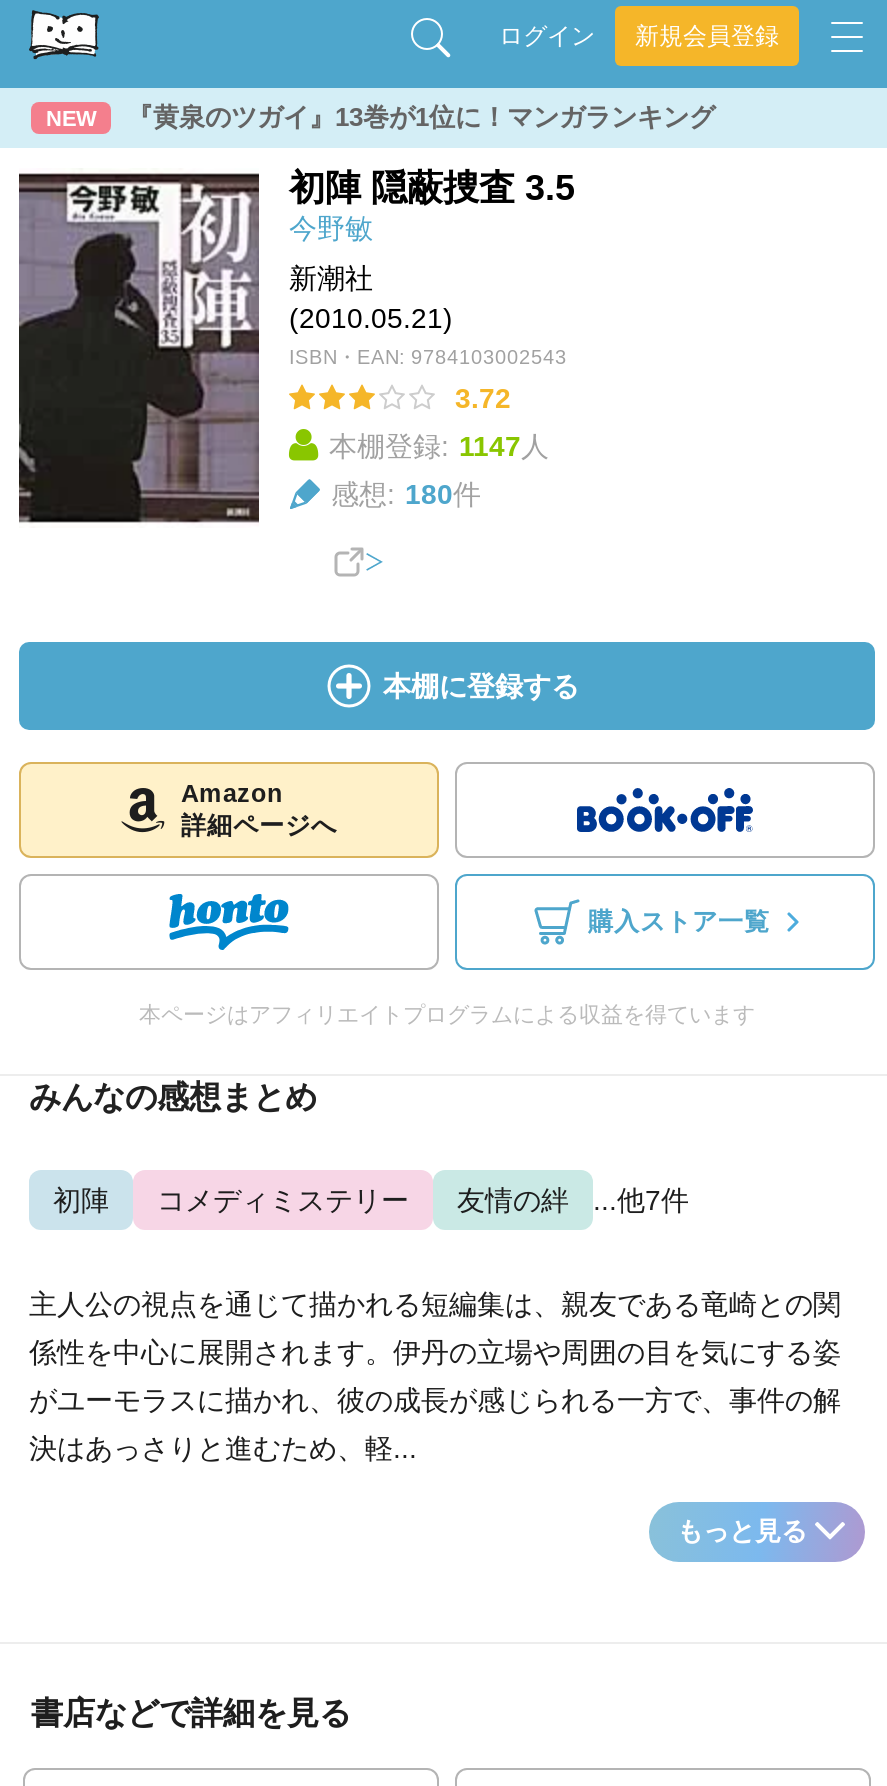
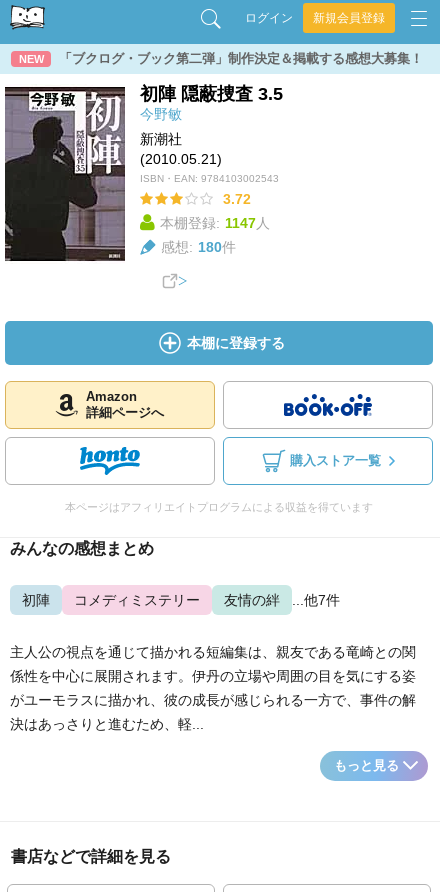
[127,102,715,132] 『黄泉のツガイ』13巻が1位に！マンガランキング -> [59,51,423,66] 「ブクログ・ブック第二弾」制作決定＆掲載する感想大募集！

